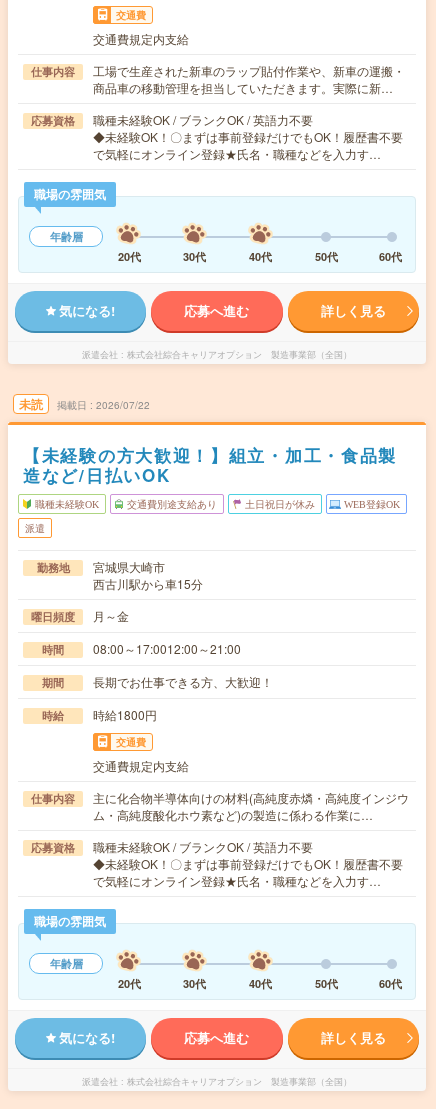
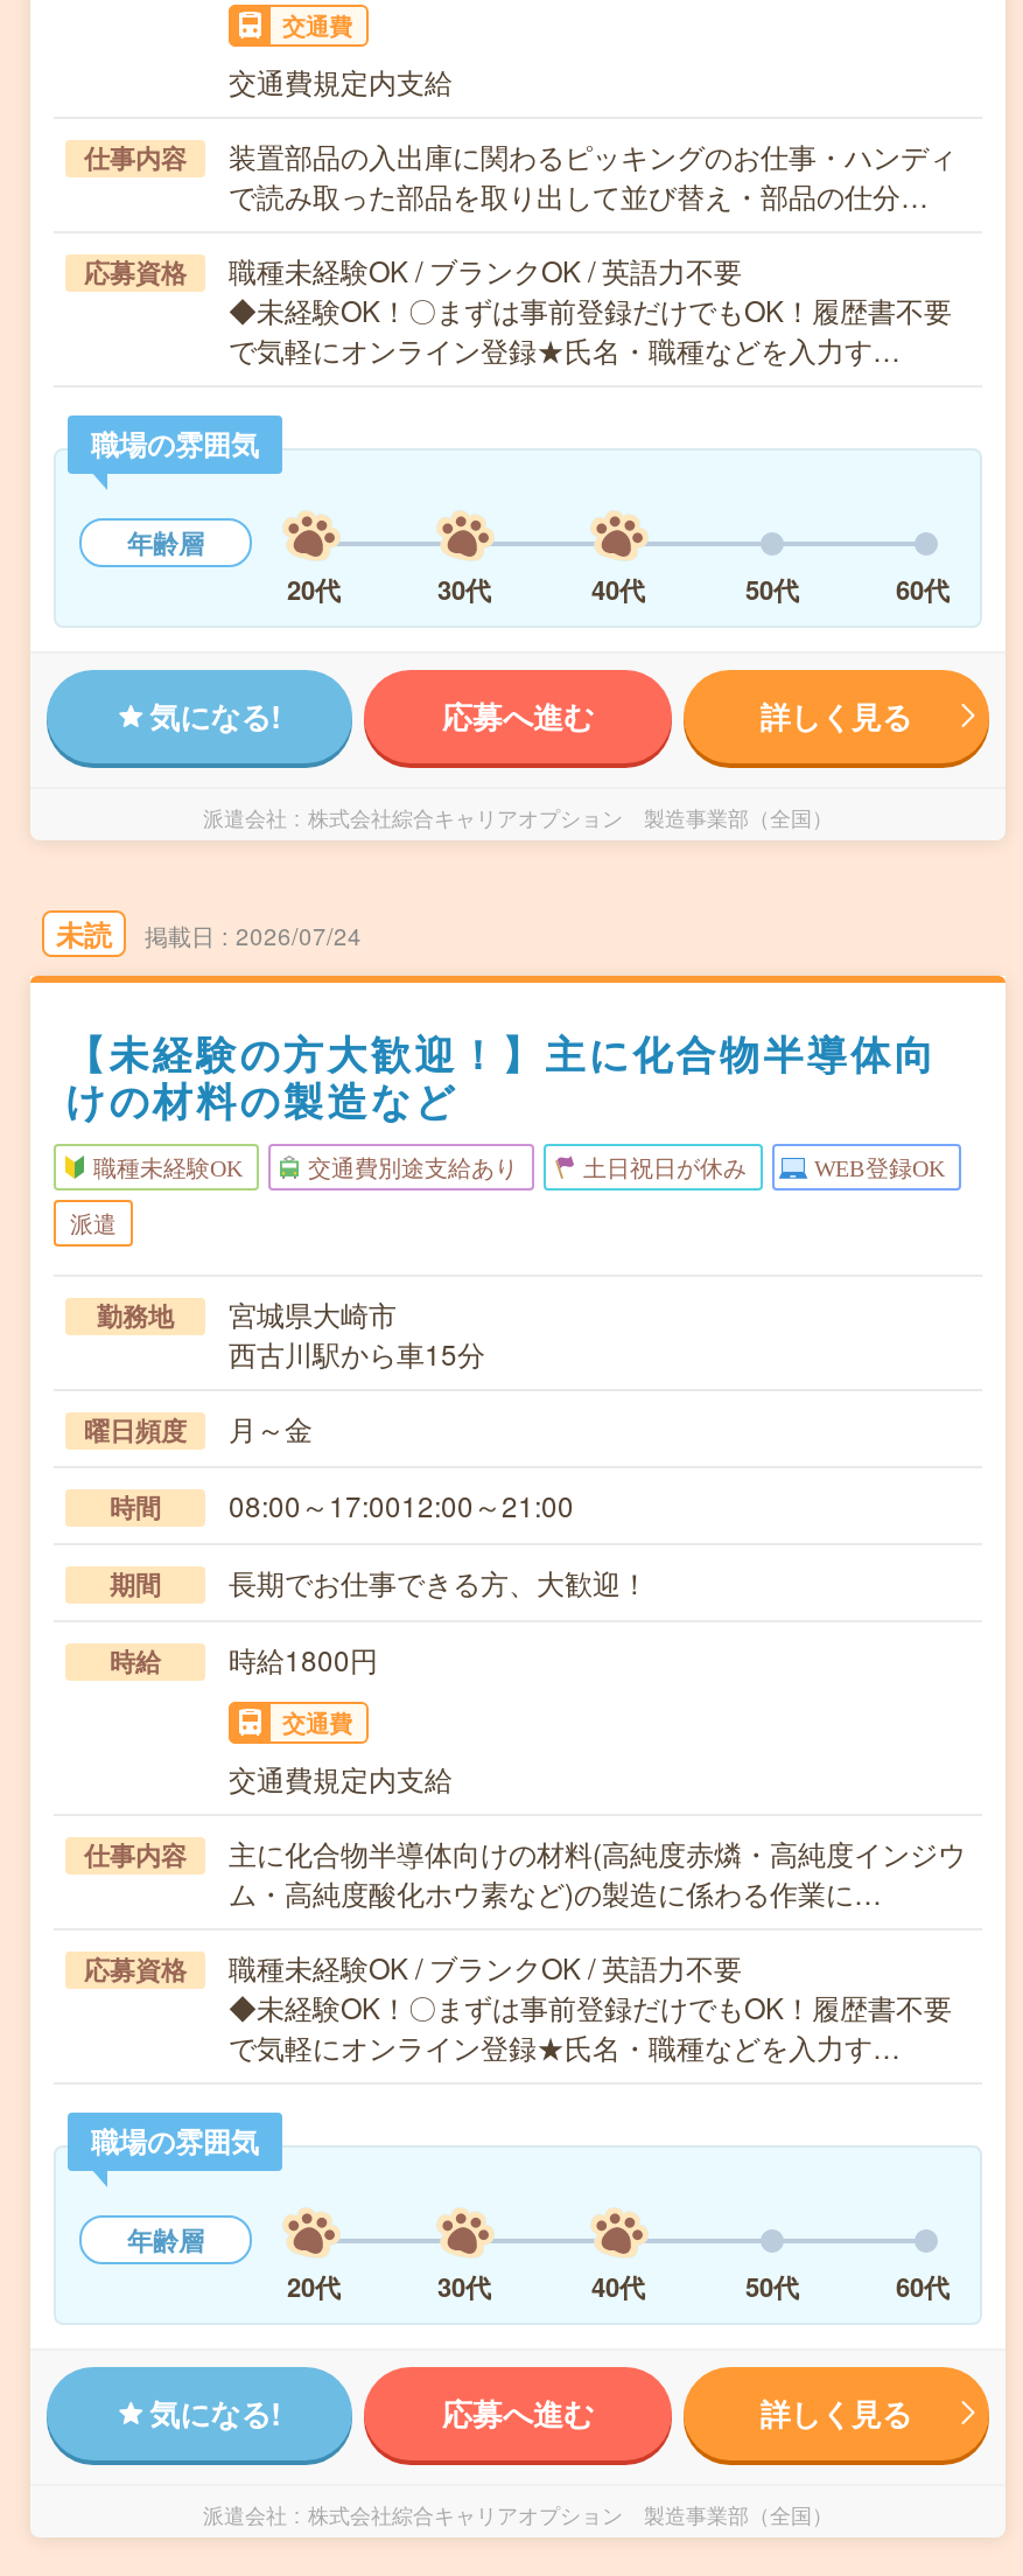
[93,62,405,96] 工場で生産された新車のラップ貼付作業や、新車の運搬・ | 商品車の移動管理を担当していただきます。実際に新… -> [229,135,957,215] 装置部品の入出庫に関わるピッキングのお仕事・ハンディ | で読み取った部品を取り出して並び替え・部品の仕分…
[96,398,150,412] 2026/07/22 -> [236,920,362,952] 2026/07/24
[23,443,397,487] 【未経験の方大歓迎！】組立・加工・食品製 | 造など/日払いOK -> [65,1025,938,1128] 【未経験の方大歓迎！】主に化合物半導体向 | けの材料の製造など

